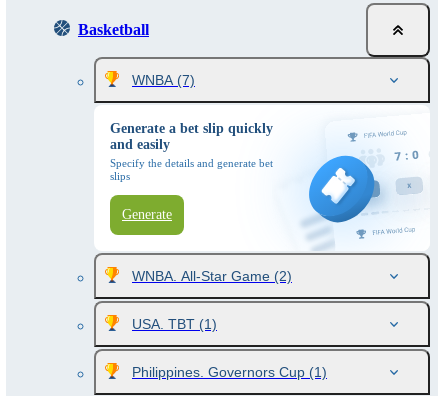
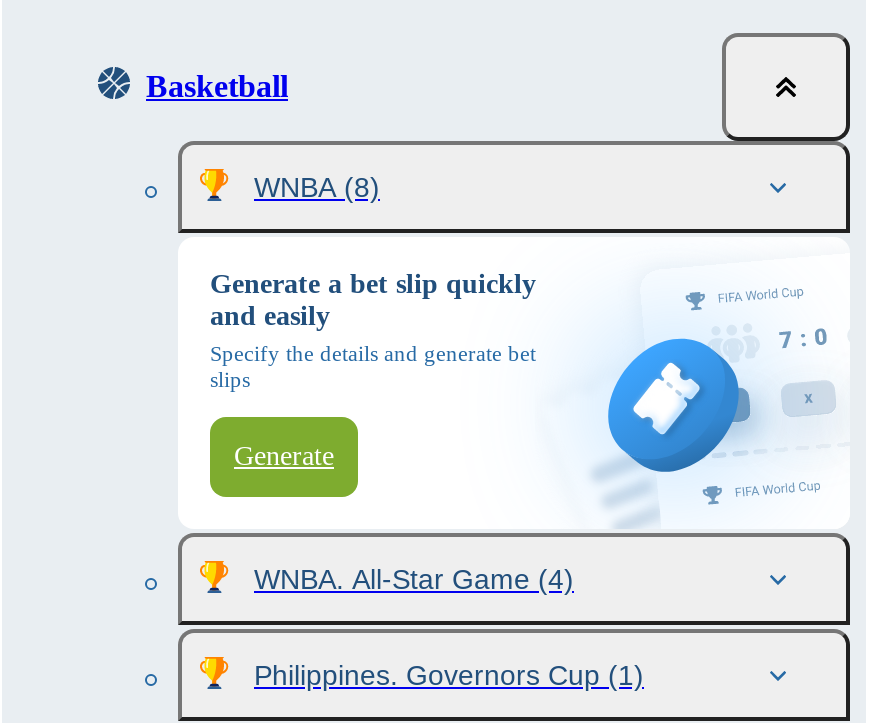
[132,72,195,88] WNBA (7) -> [254,171,380,203] WNBA (8)
[132,268,292,332] WNBA. All-Star Game (2) | USA. TBT (1) -> [254,563,574,595] WNBA. All-Star Game (4)

